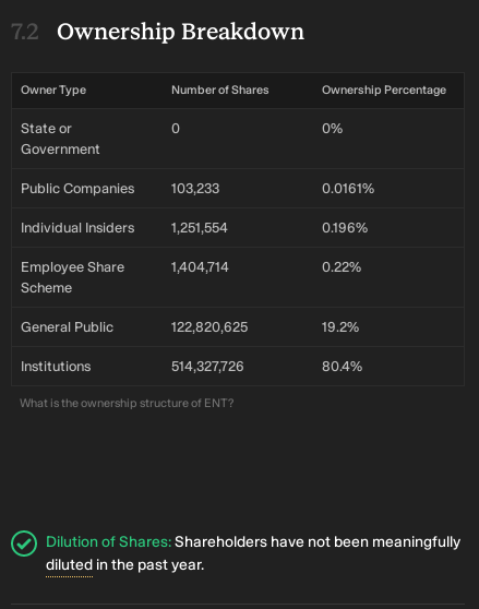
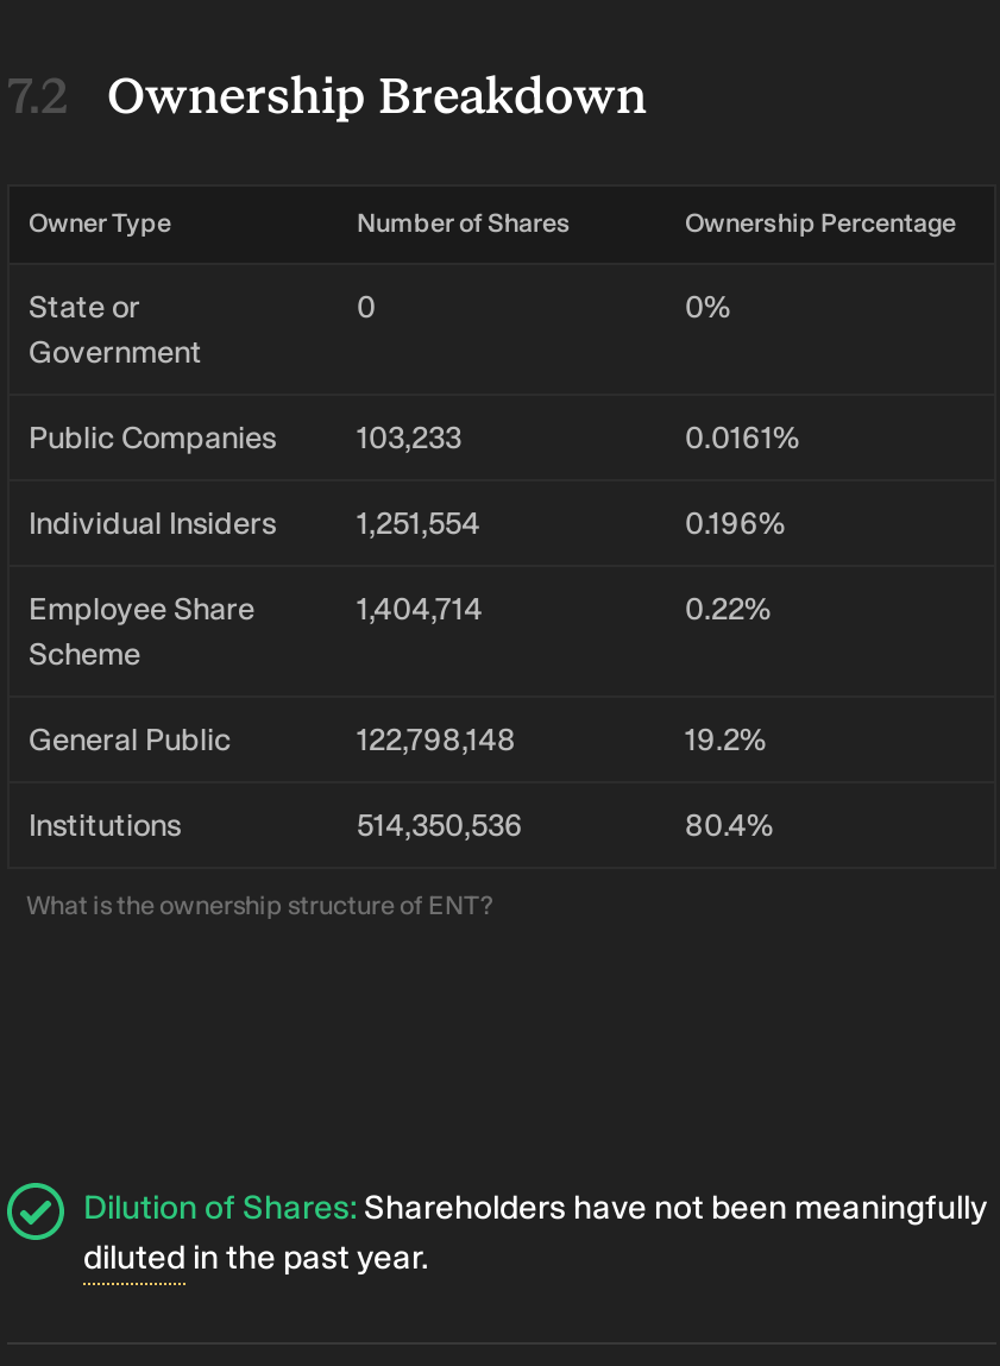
[171,319,248,335] 122,820,625 -> [357,722,516,757] 122,798,148
[171,358,244,374] 514,327,726 -> [357,807,523,843] 514,350,536

